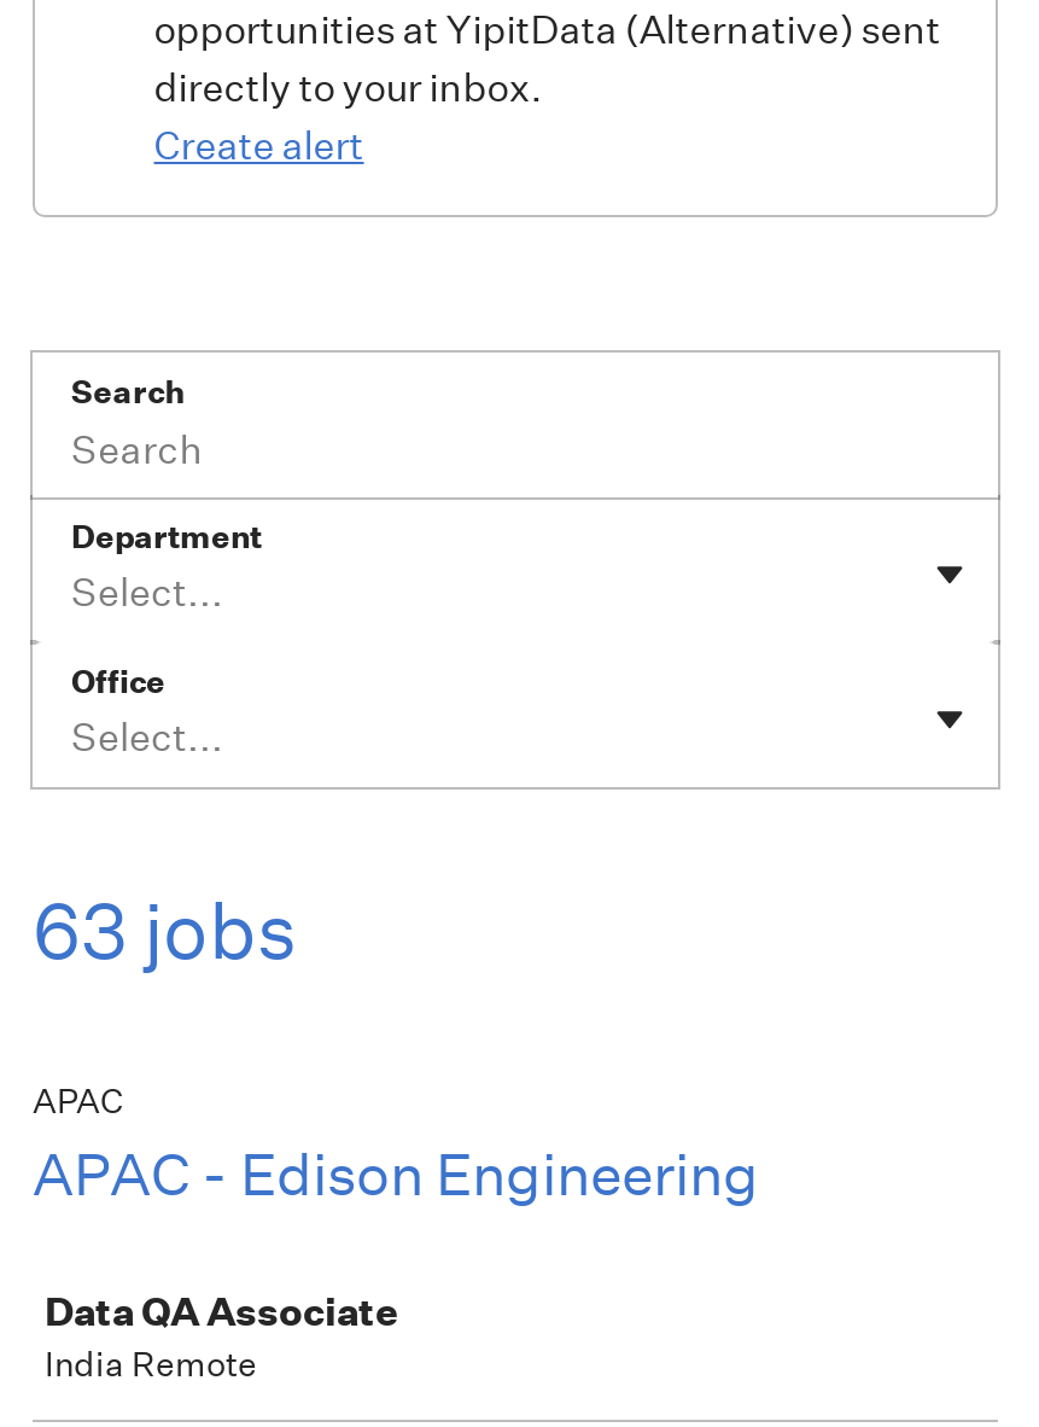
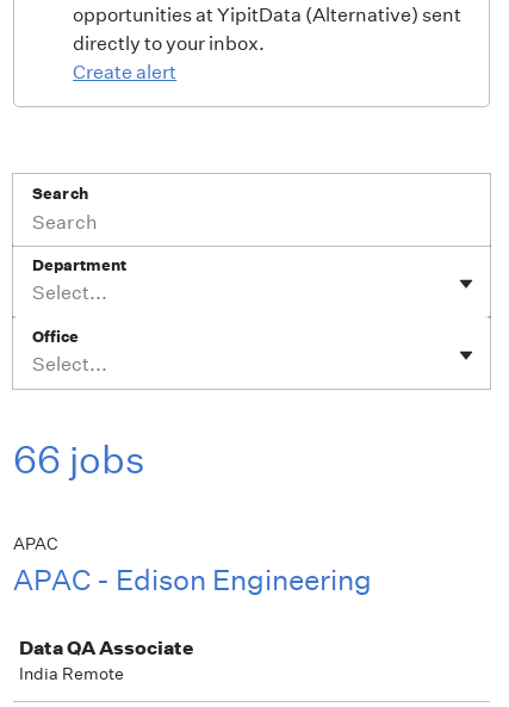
[33,884,298,978] 63 jobs -> [13,436,145,483] 66 jobs

